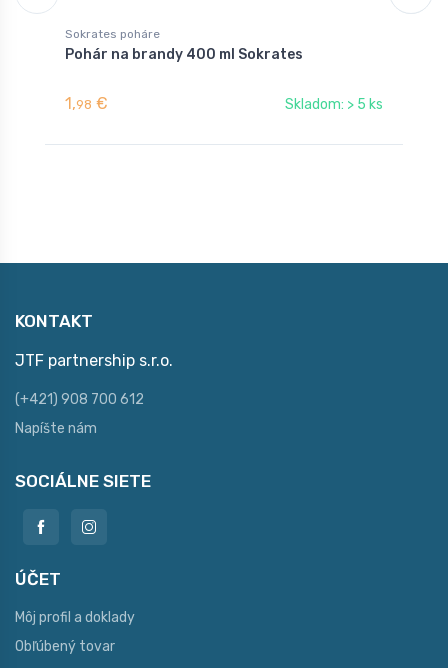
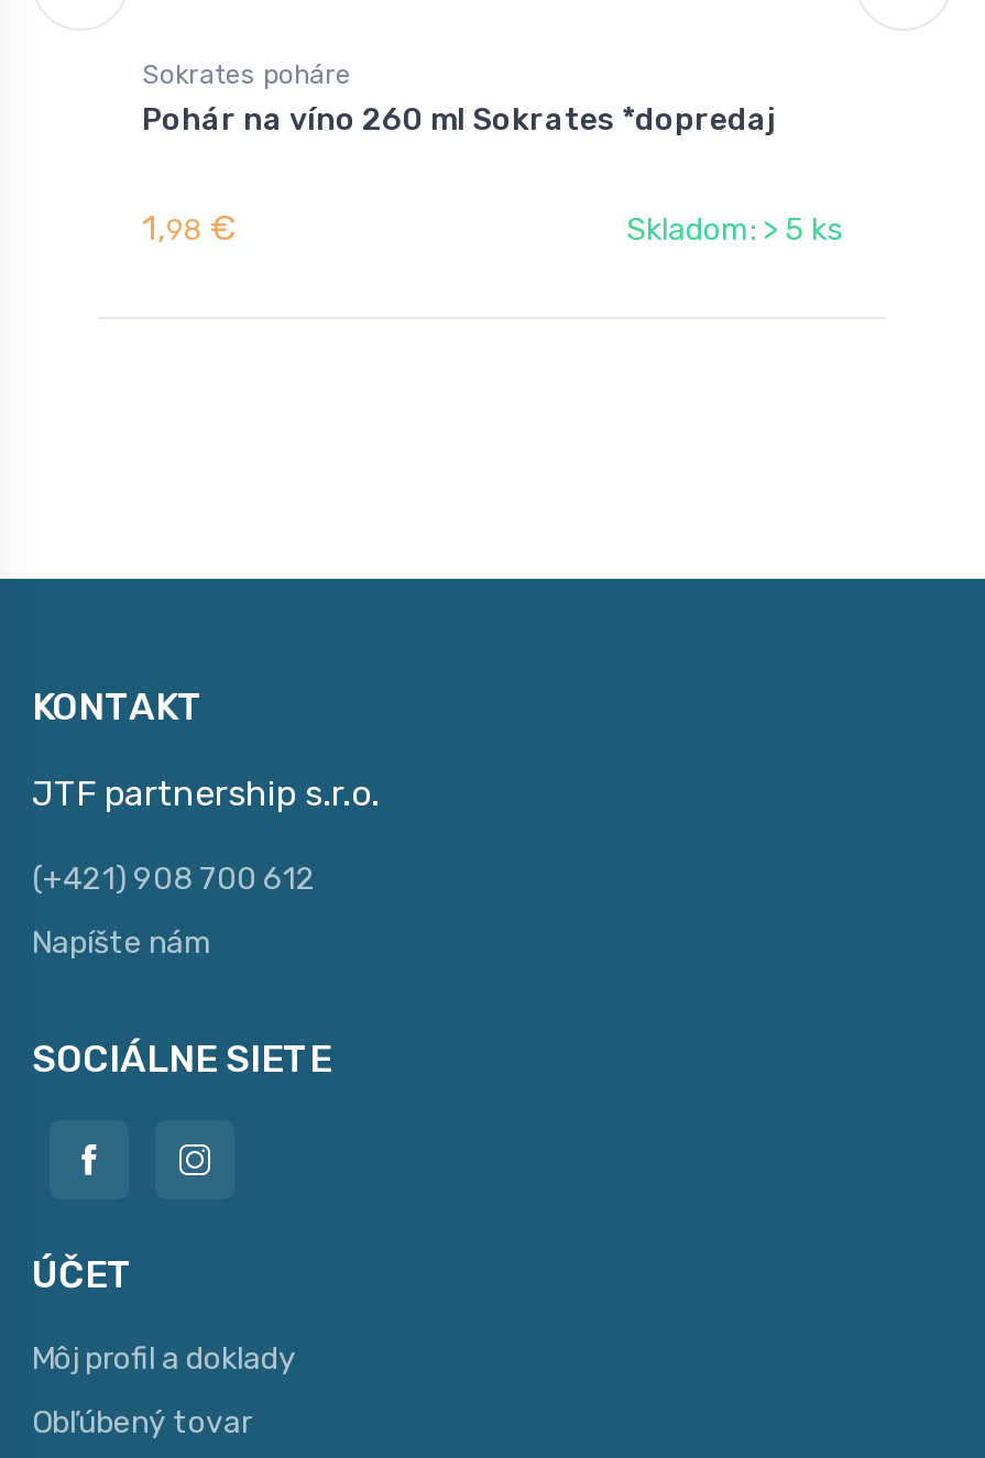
[65,46,303,63] Pohár na brandy 400 ml Sokrates -> [142,101,776,139] Pohár na víno 260 ml Sokrates *dopredaj

